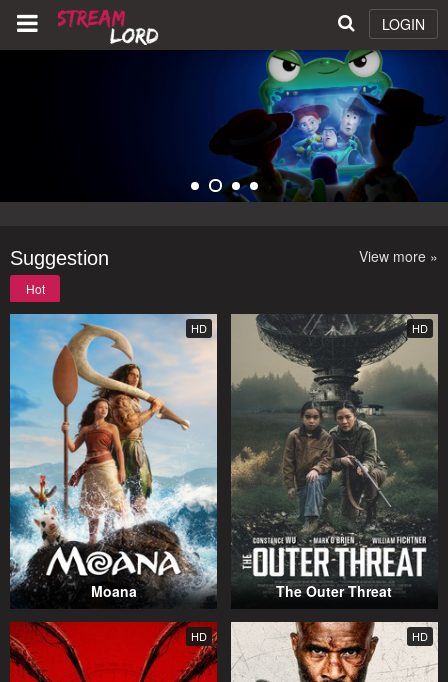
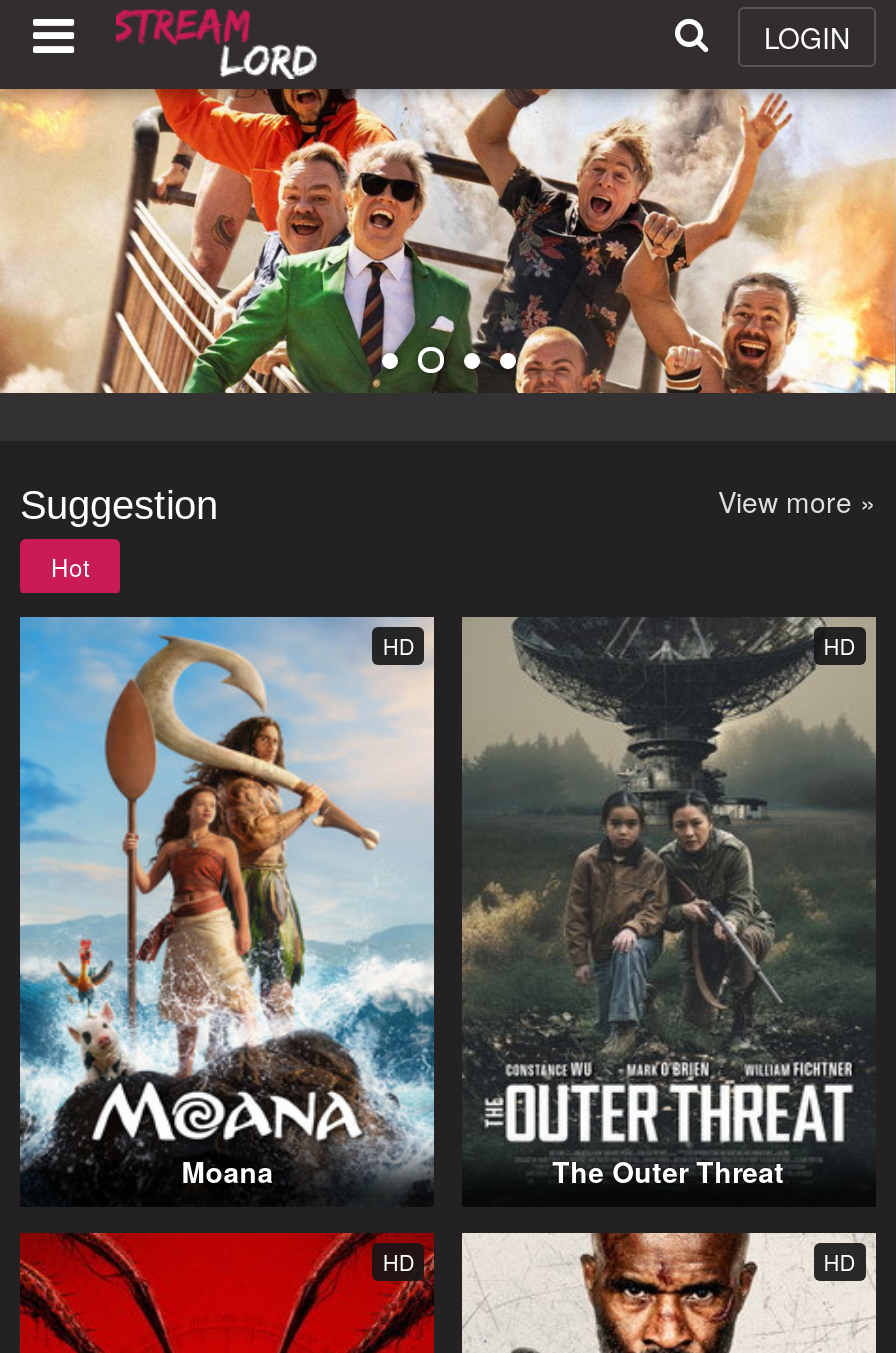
[3,50,445,202] [image] -> [6,87,890,395] [image]

